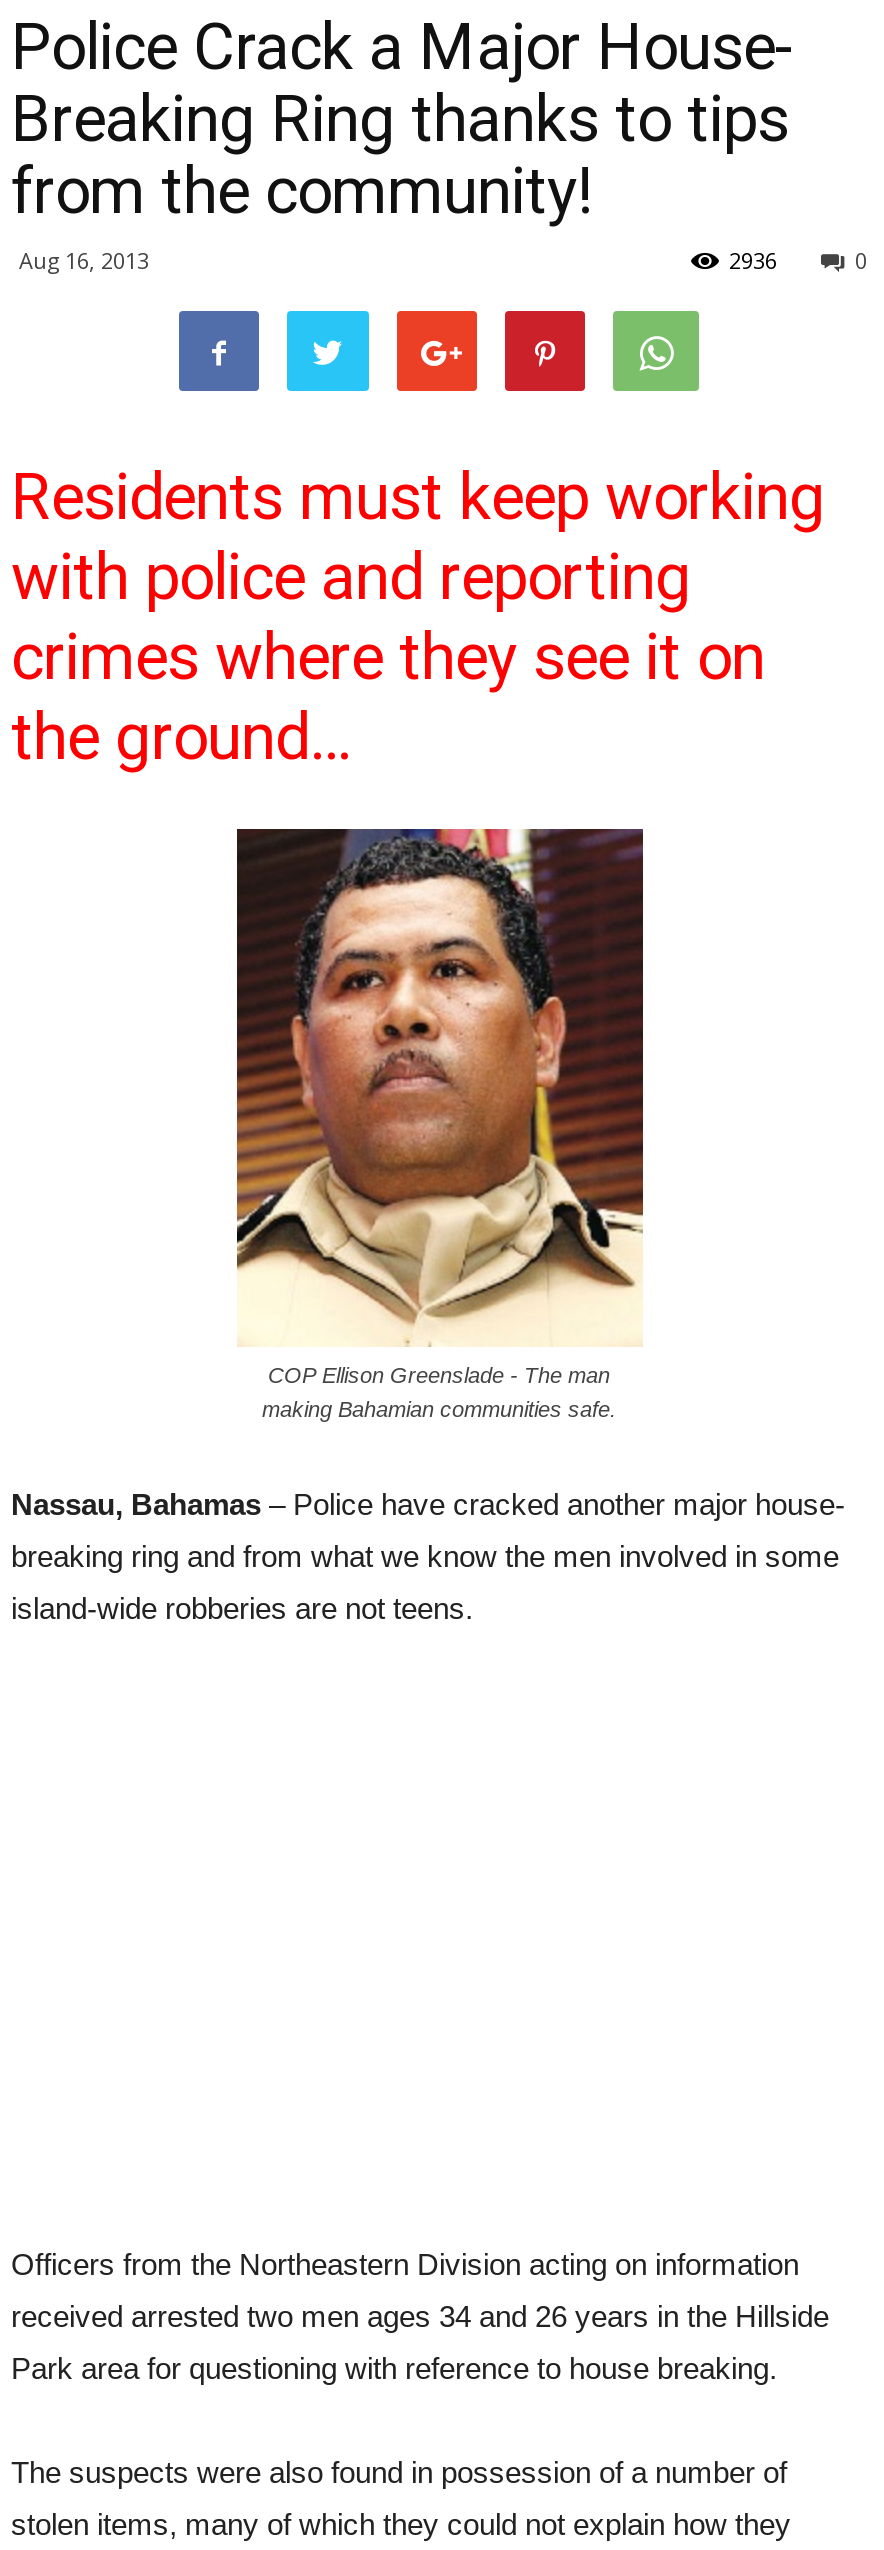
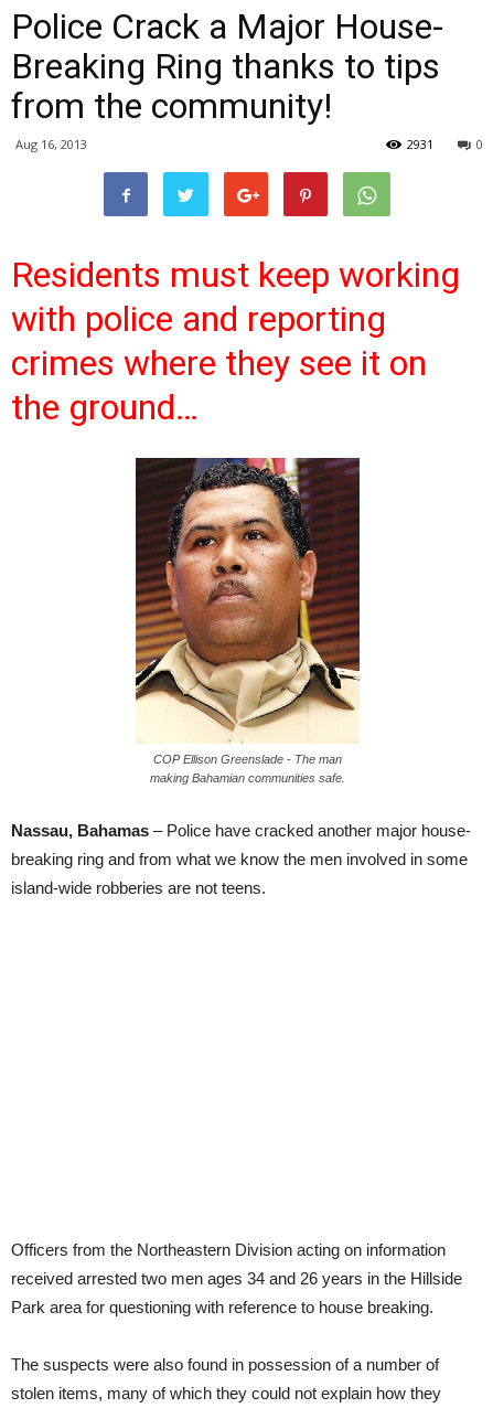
[729,245,777,275] 2936 -> [407,136,433,152] 2931

